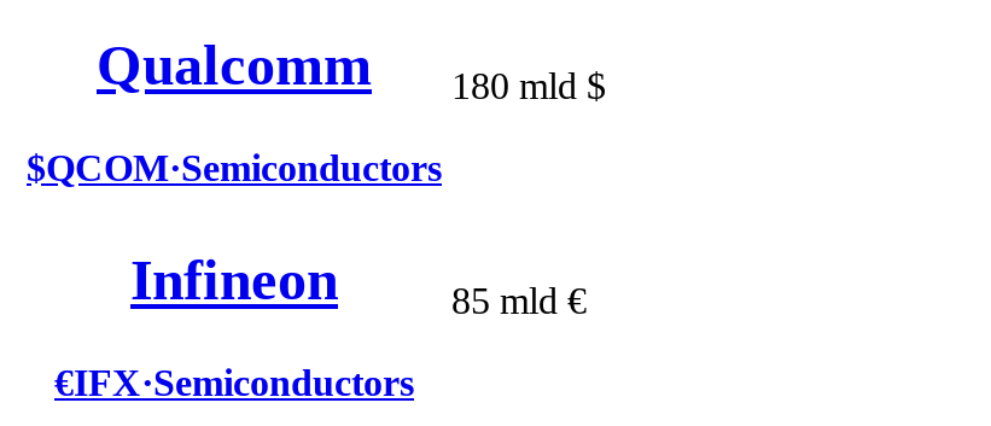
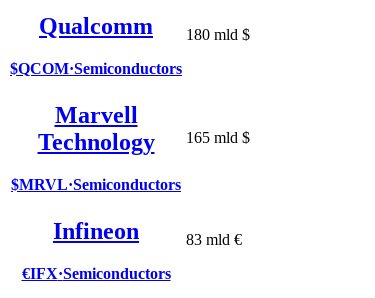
none -> [11,102,181,193] Marvell | Technology | $MRVL ·Semiconductors
none -> [186,129,250,146] 165 mld $
[451,280,587,321] 85 mld € -> [186,231,242,248] 83 mld €

